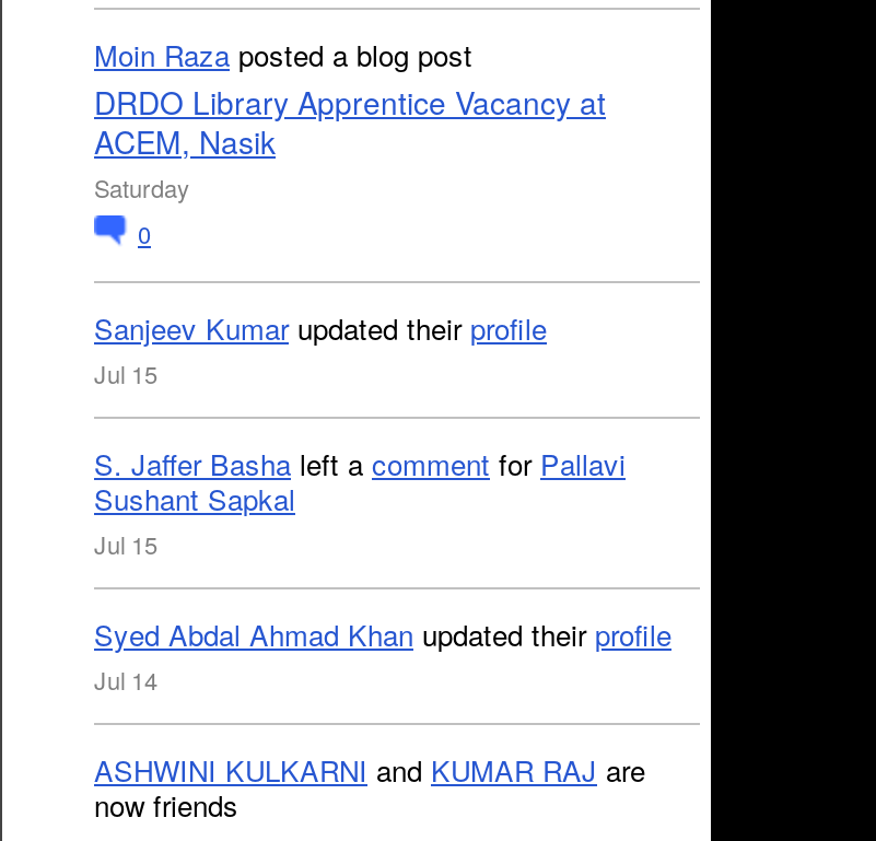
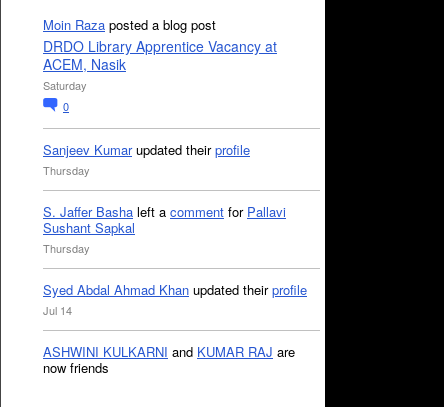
[94,355,157,390] Jul 15 -> [43,162,90,178] Thursday
[94,526,157,561] Jul 15 -> [43,240,90,256] Thursday

